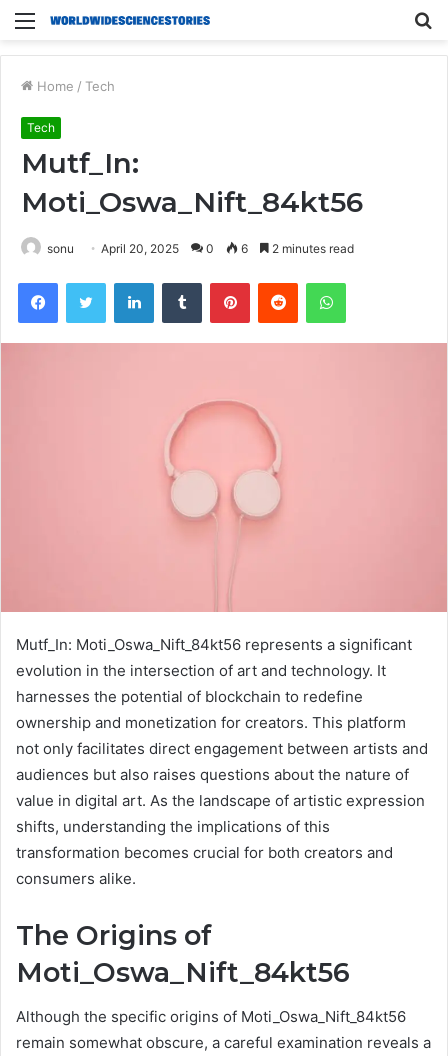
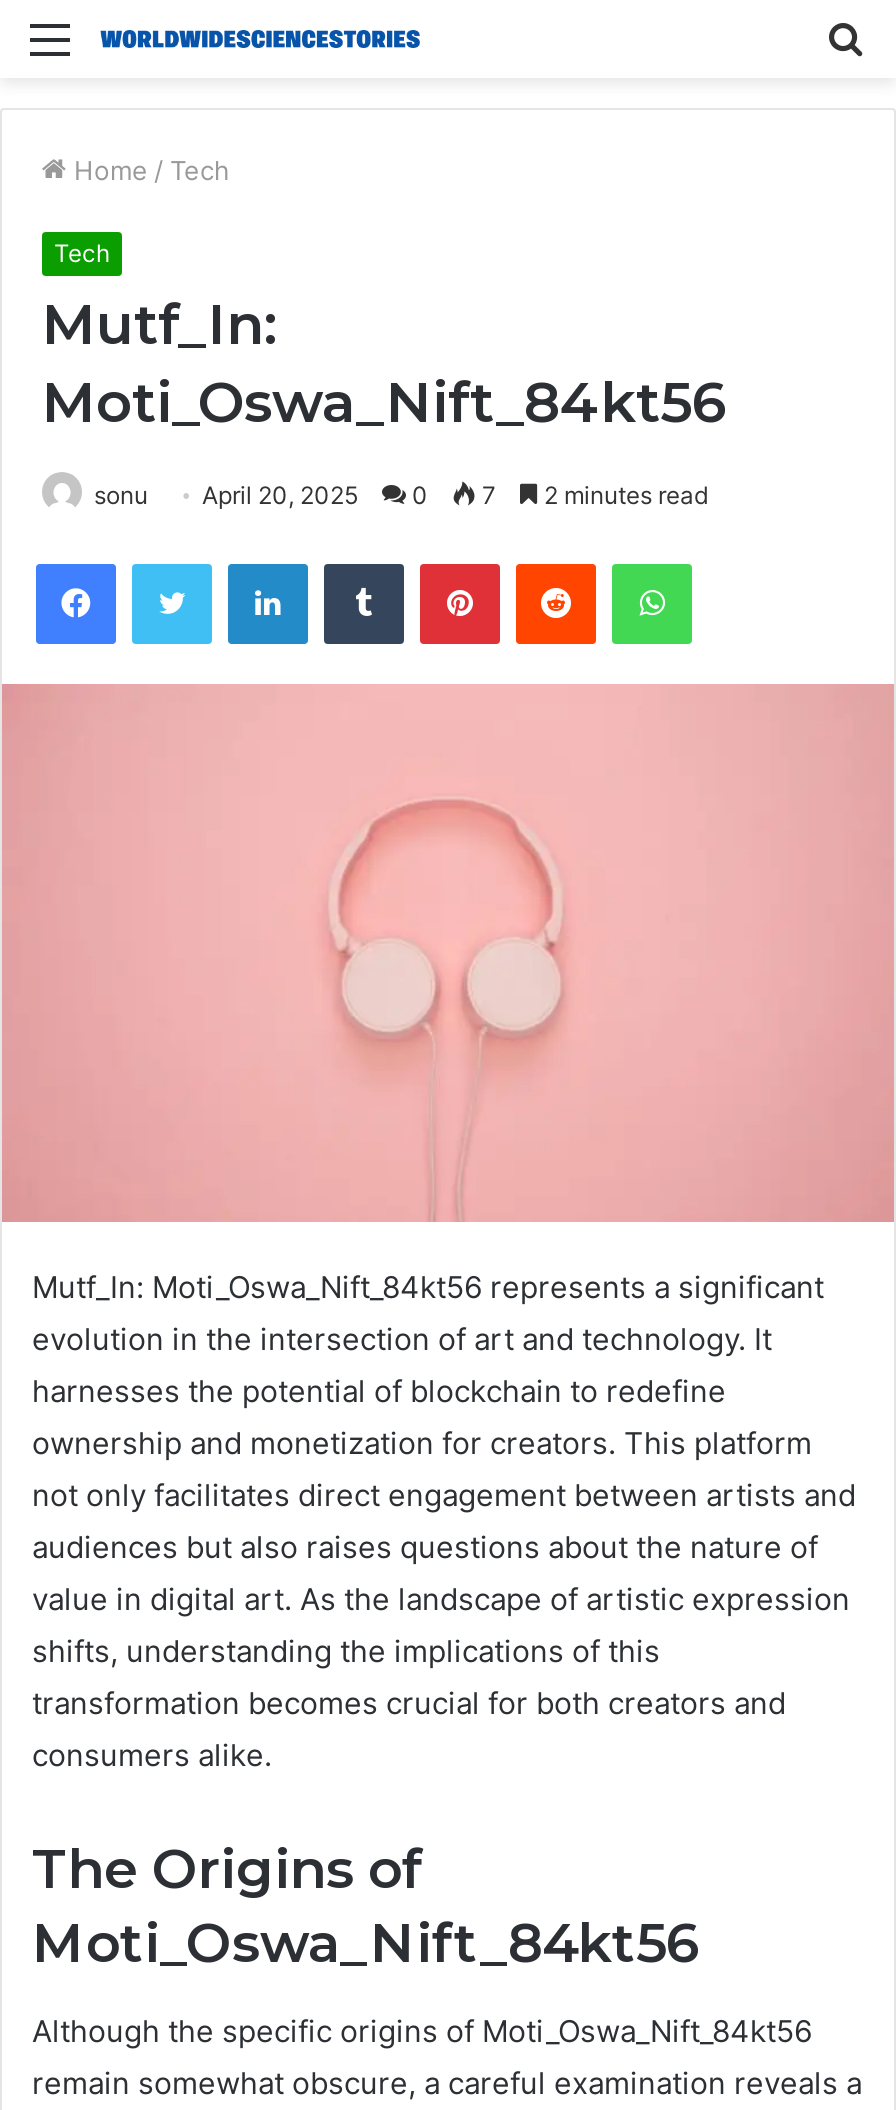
[47,241,354,256] sonu April 20, 2025 0 6 2 minutes read -> [94,480,708,510] sonu April 20, 2025 0 7 2 minutes read

